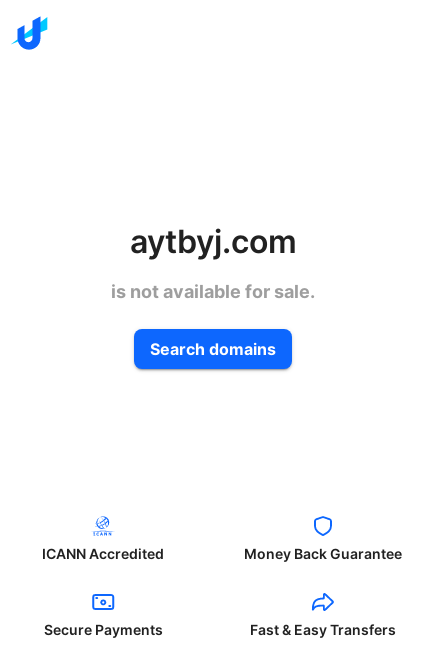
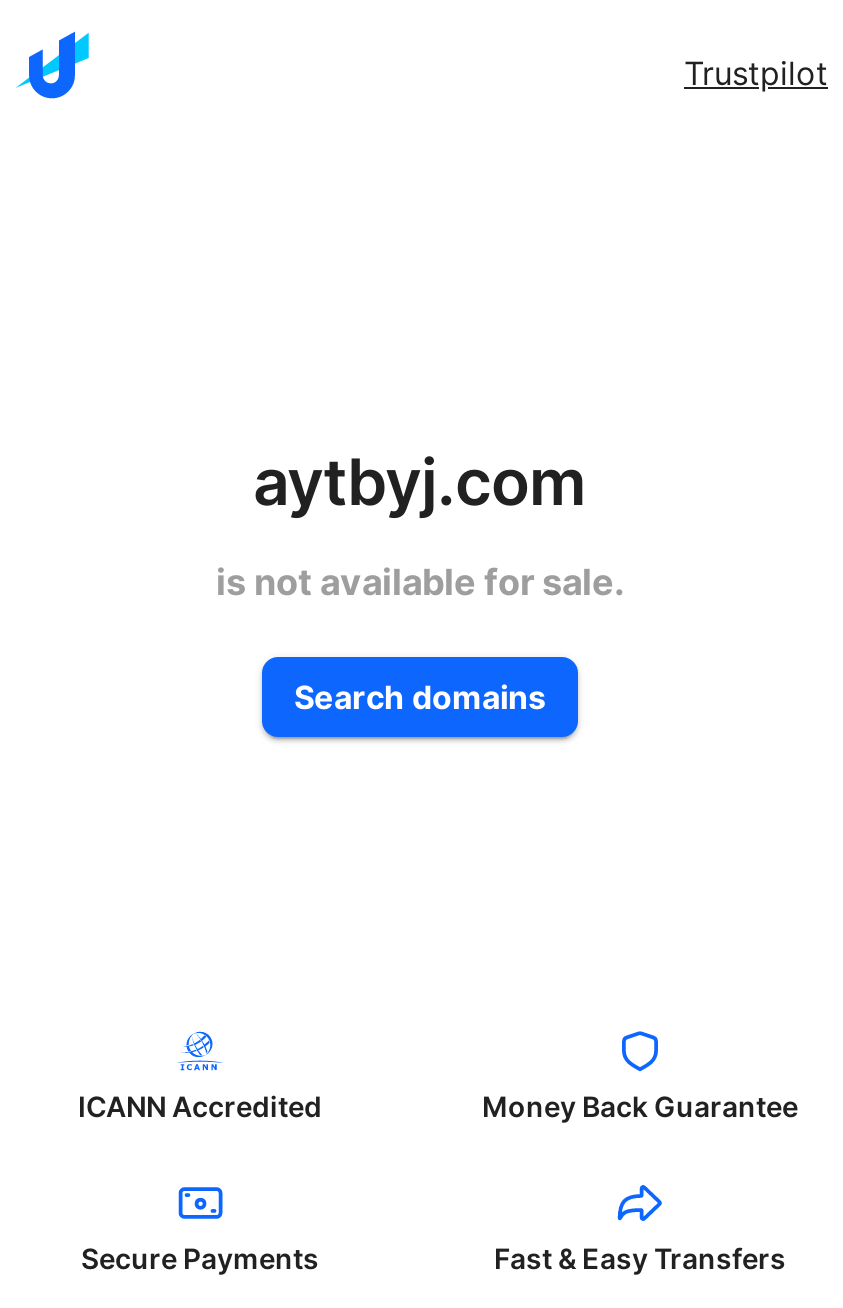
none -> [684,53,828,93] Trustpilot

